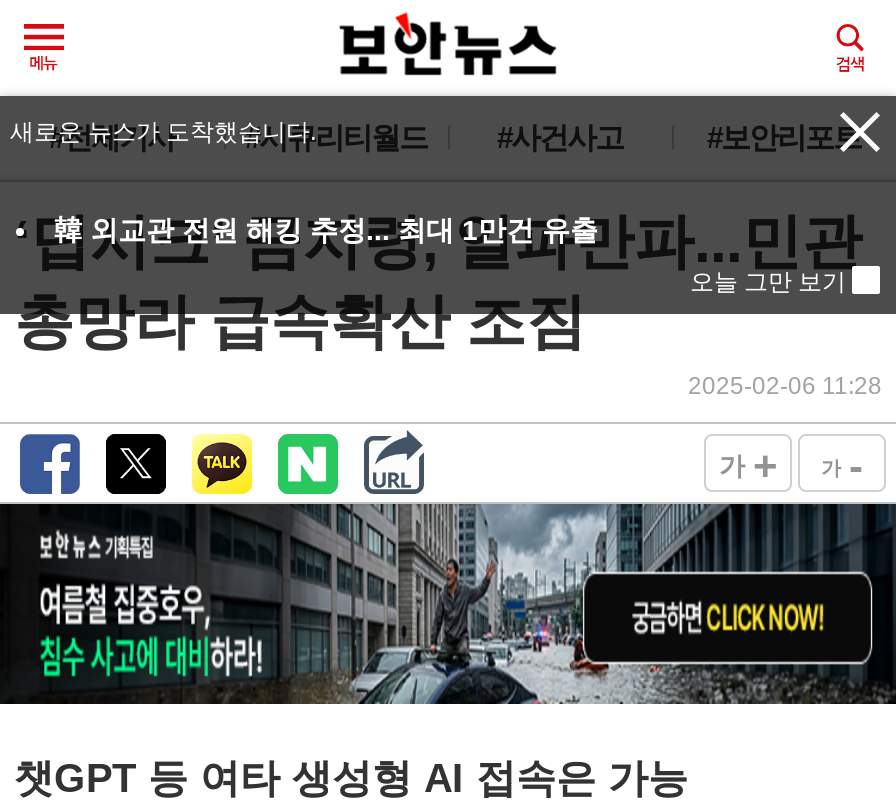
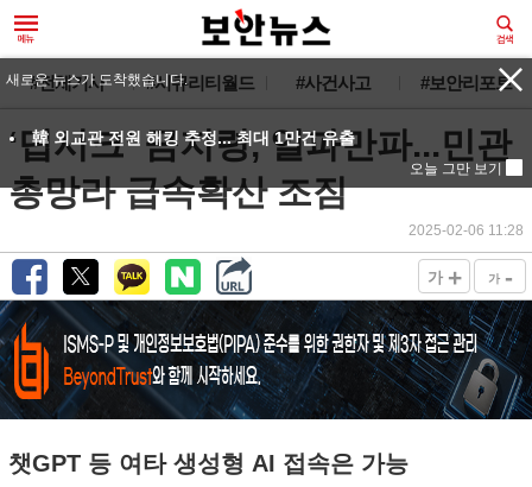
[6,502,890,706] [image] -> [4,299,528,420] [image]

